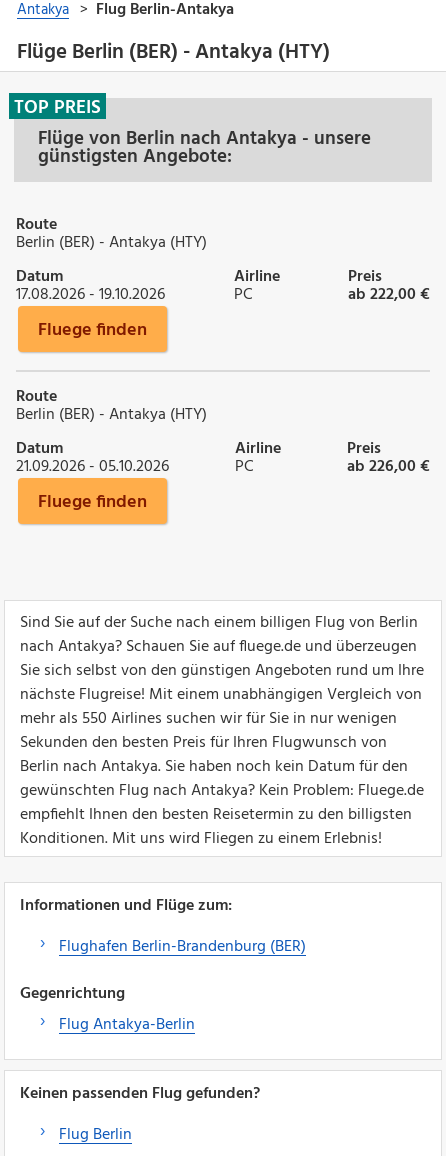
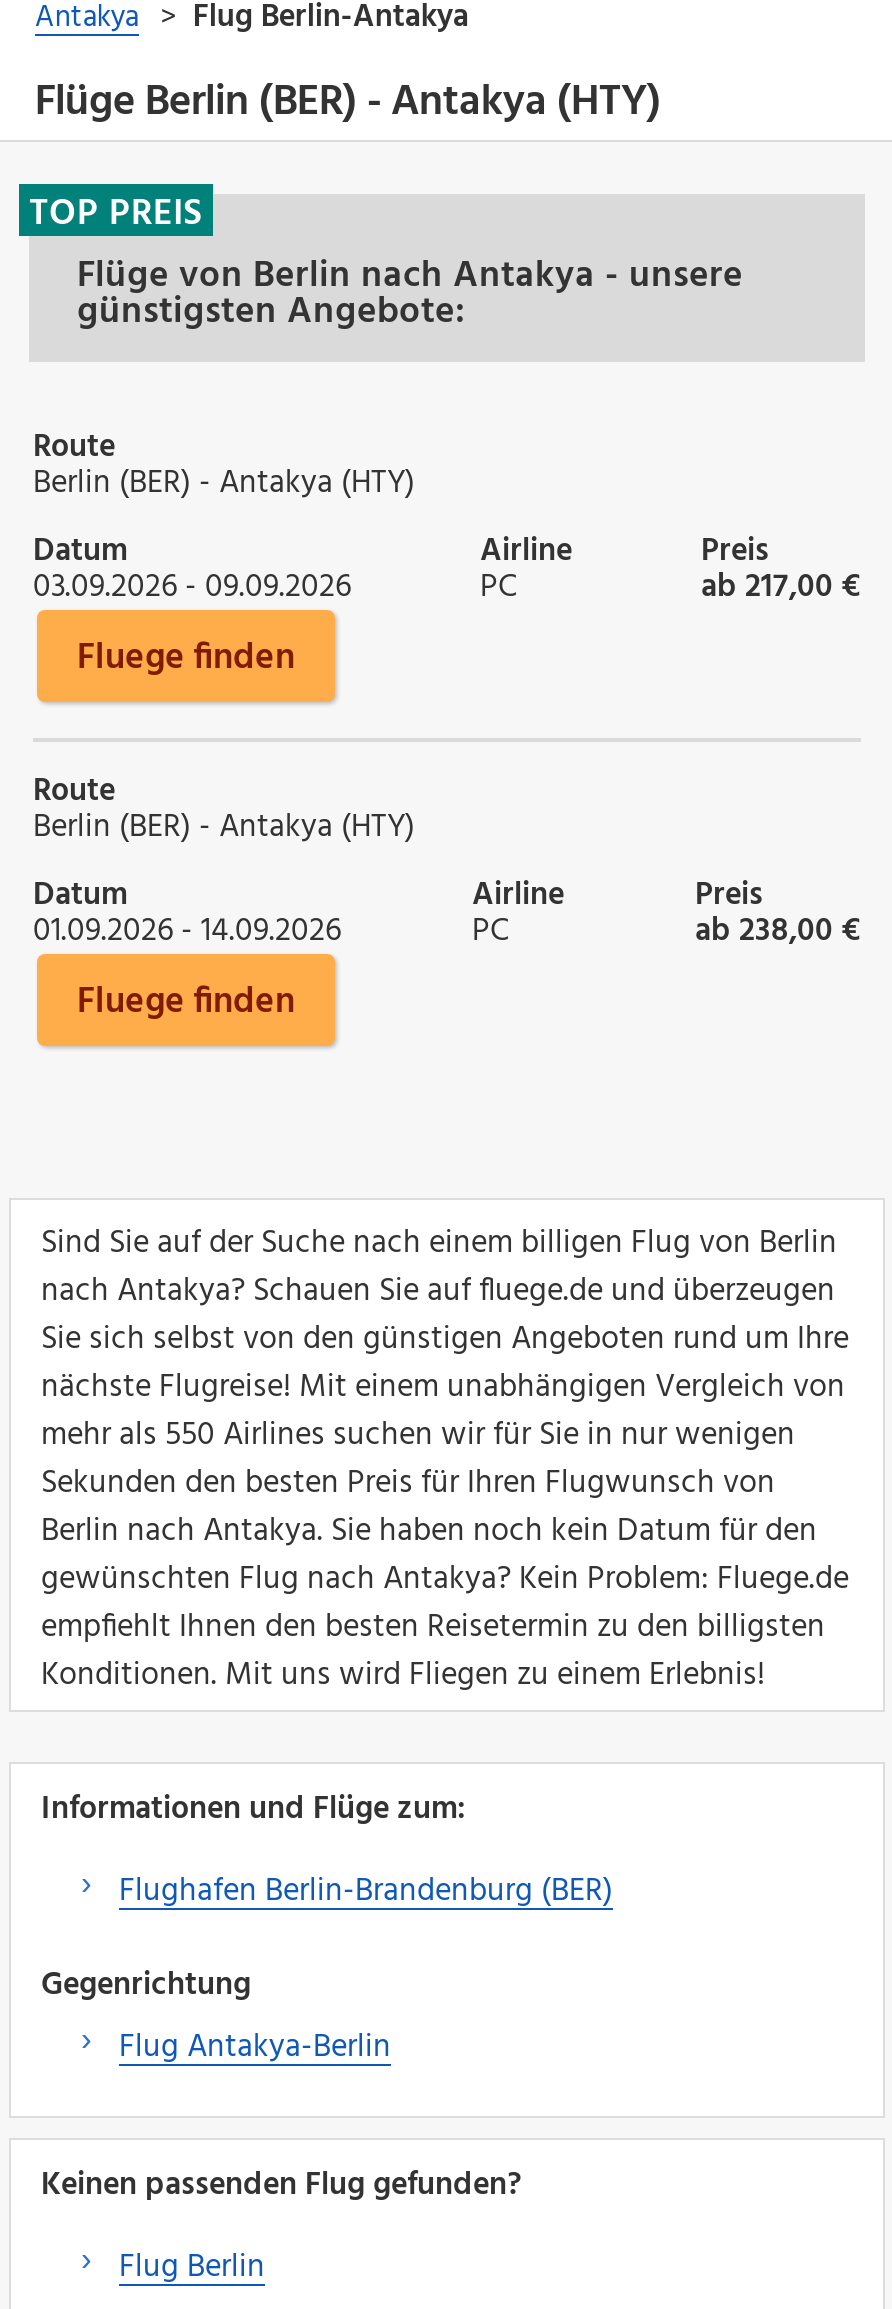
[16,282,165,308] 17.08.2026 - 19.10.2026 -> [33,562,351,614] 03.09.2026 - 09.09.2026
[348,282,430,308] ab 222,00 € -> [701,562,861,614] ab 217,00 €
[16,454,169,480] 21.09.2026 - 05.10.2026 -> [33,906,341,958] 01.09.2026 - 14.09.2026
[347,454,430,480] ab 226,00 € -> [695,906,861,958] ab 238,00 €

